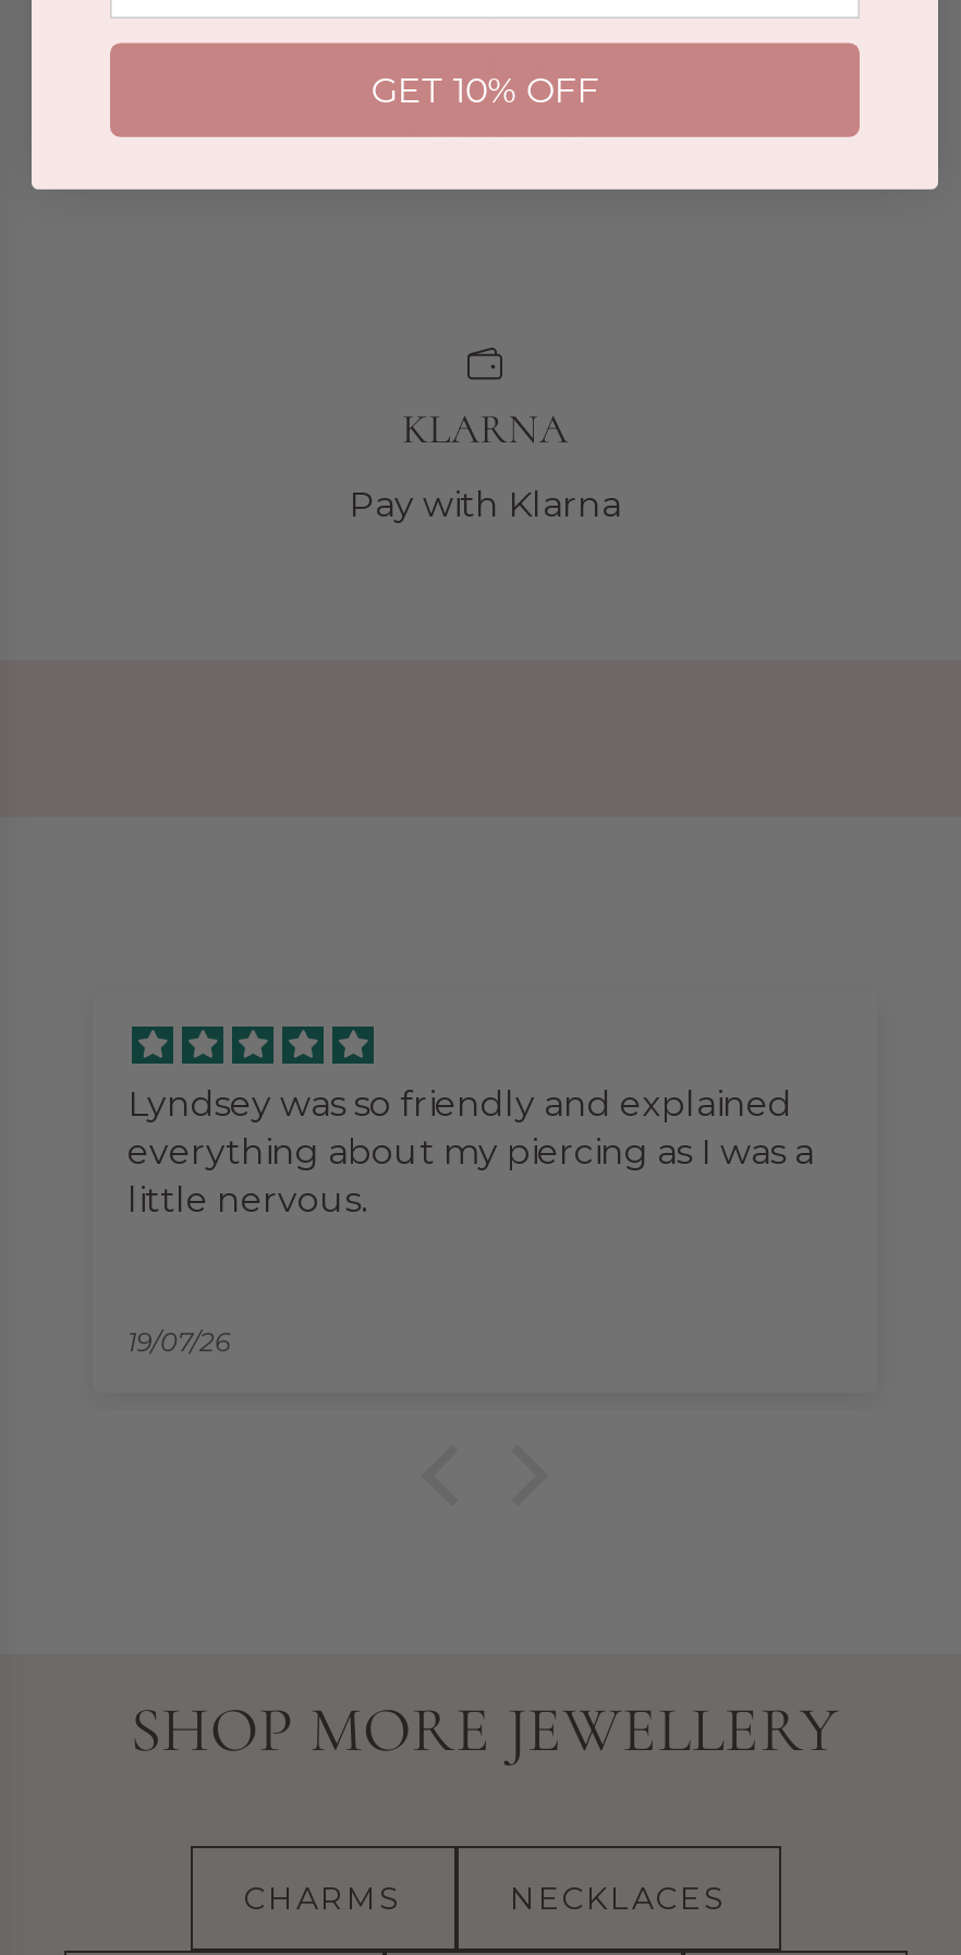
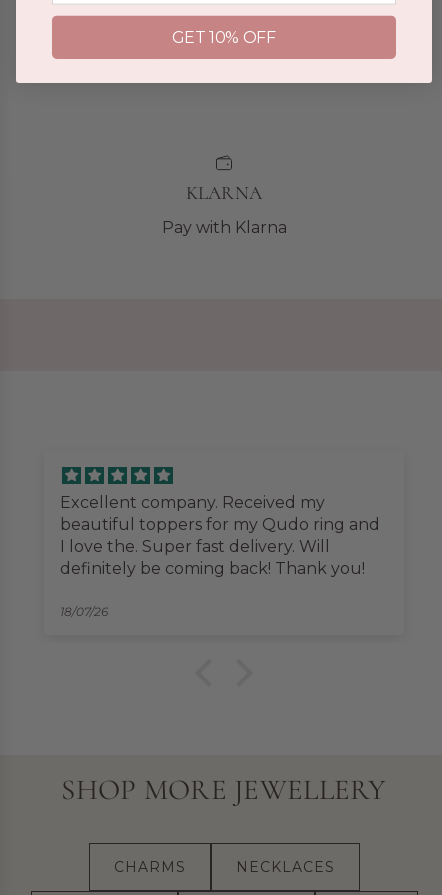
[127,1083,814,1220] Lyndsey was so friendly and explained | everything about my piercing as I was a | little nervous. -> [60,493,380,578] Excellent company. Received my | beautiful toppers for my Qudo ring and | I love the. Super fast delivery. Will | definitely be coming back! Thank you!
[127,1325,230,1358] 19/07/26 -> [60,604,108,619] 18/07/26

